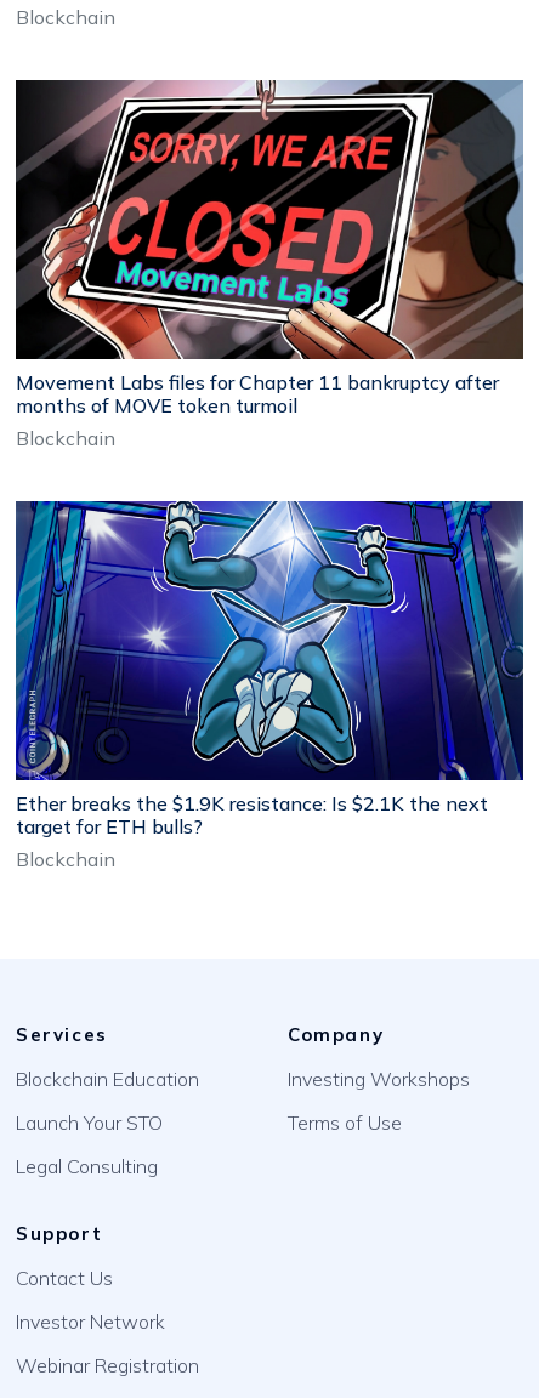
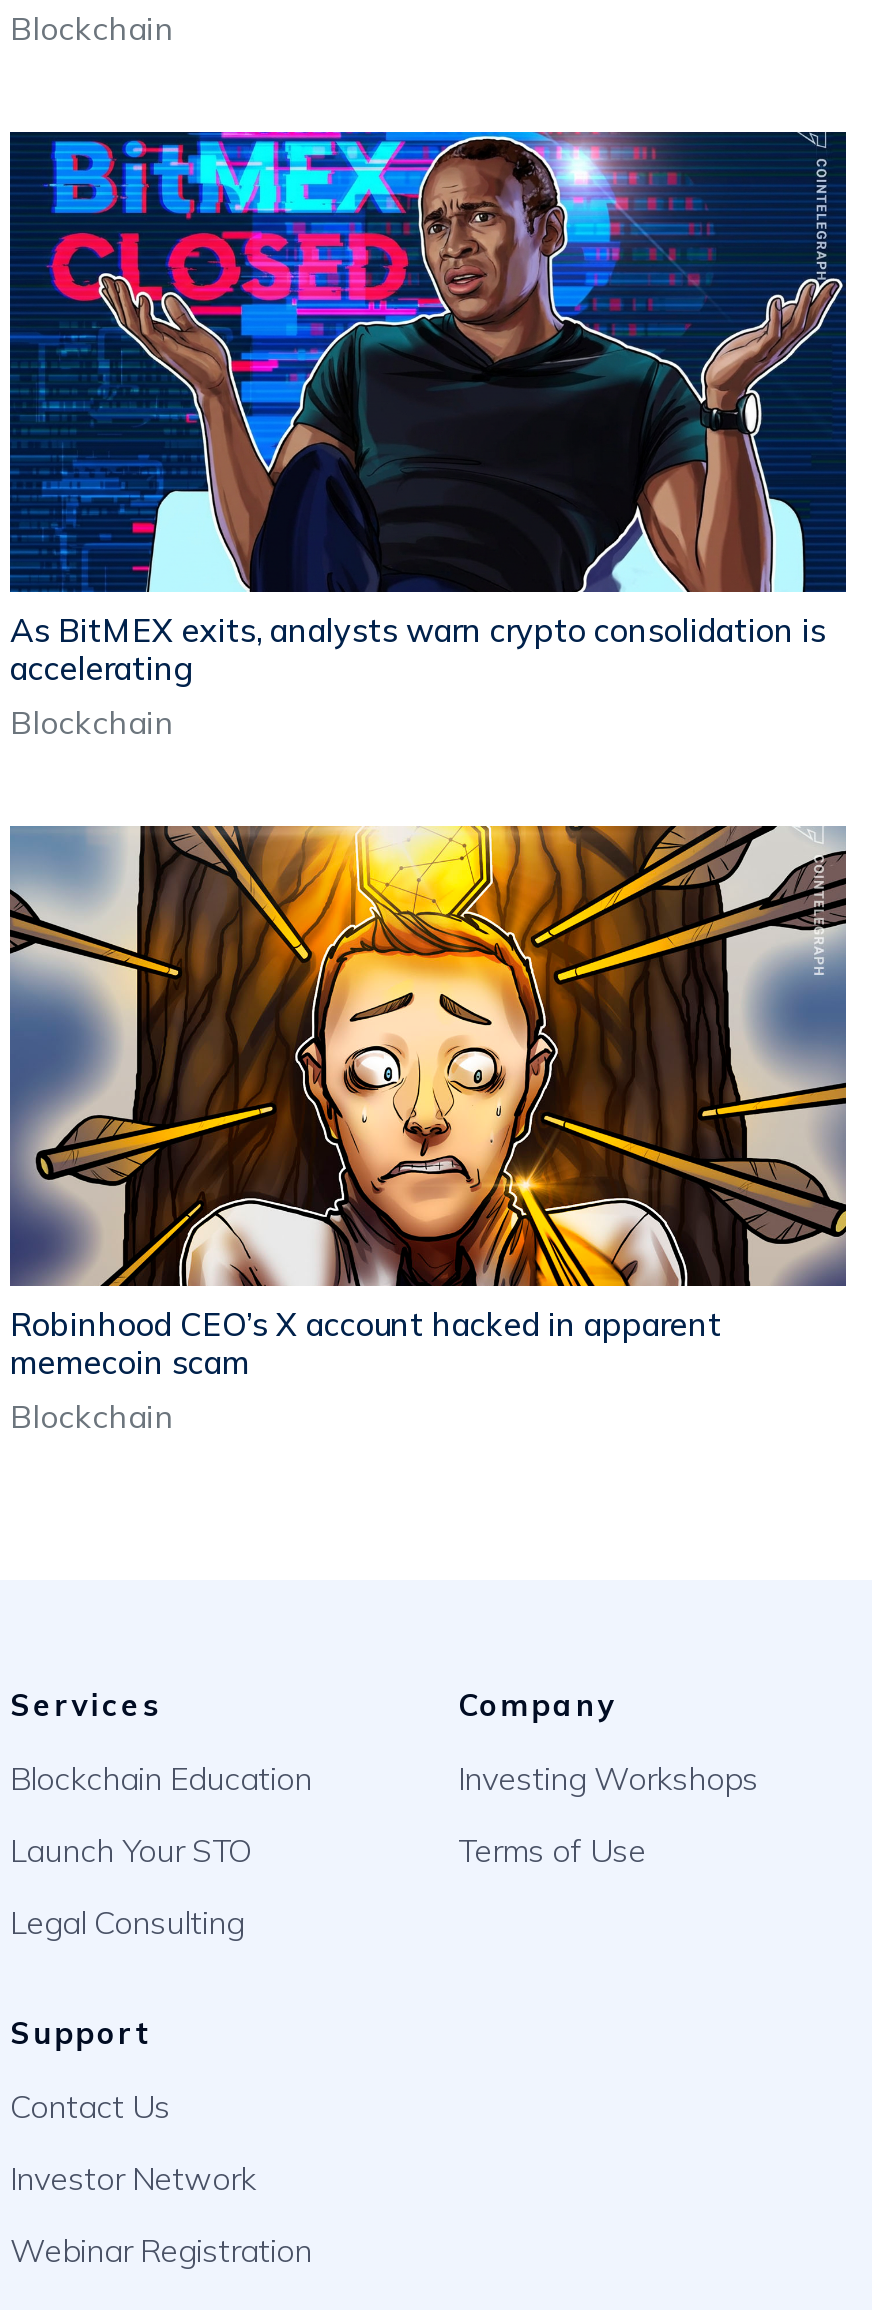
[15,79,523,418] [image] | Movement Labs files for Chapter 11 bankruptcy after | months of MOVE token turmoil -> [8,130,846,688] [image] | As BitMEX exits, analysts warn crypto consolidation is | accelerating
[15,500,524,839] [image] | Ether breaks the $1.9K resistance: Is $2.1K the next | target for ETH bulls? -> [8,824,848,1382] [image] | Robinhood CEO’s X account hacked in apparent | memecoin scam

